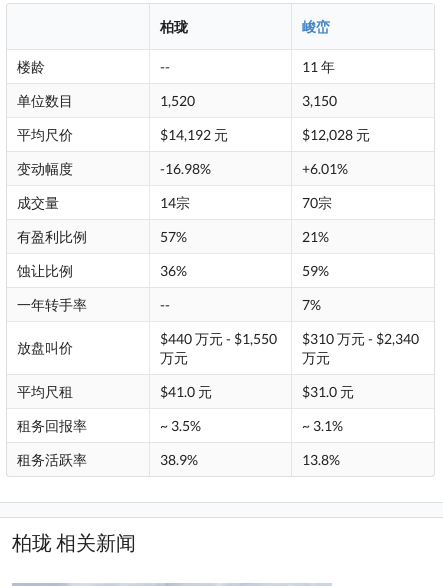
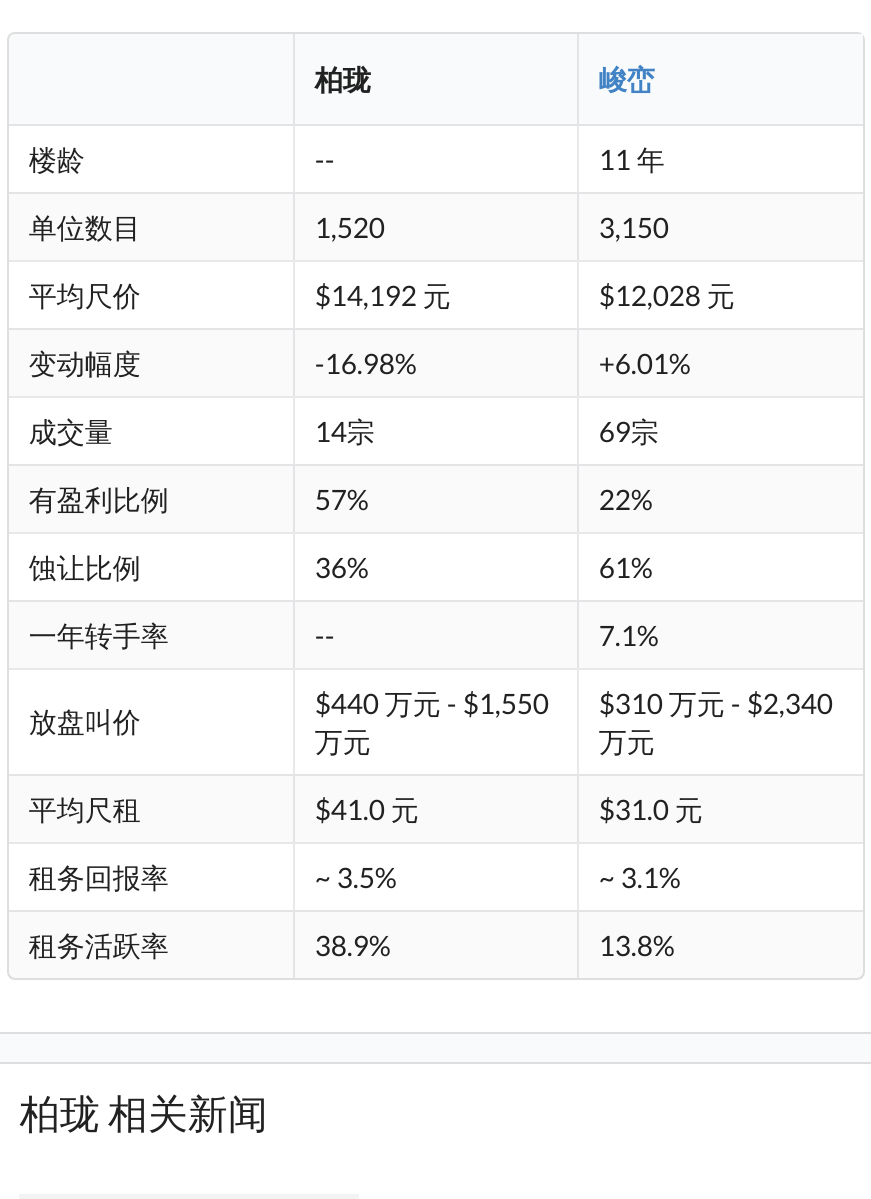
[302,194,332,211] 70宗 -> [599,415,659,449] 69宗
[302,228,329,245] 21% -> [599,483,653,517] 22%
[302,262,329,279] 59% -> [599,551,653,585] 61%
[302,296,321,313] 7% -> [599,619,659,653] 7.1%

